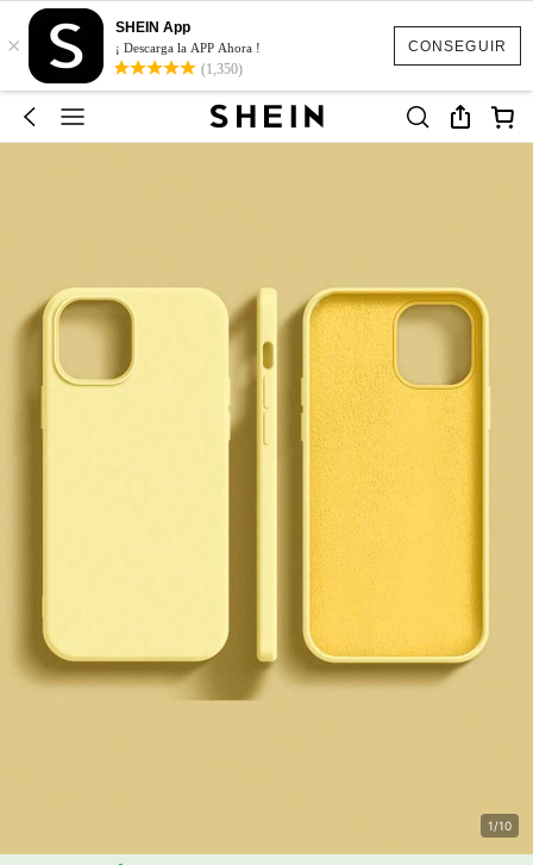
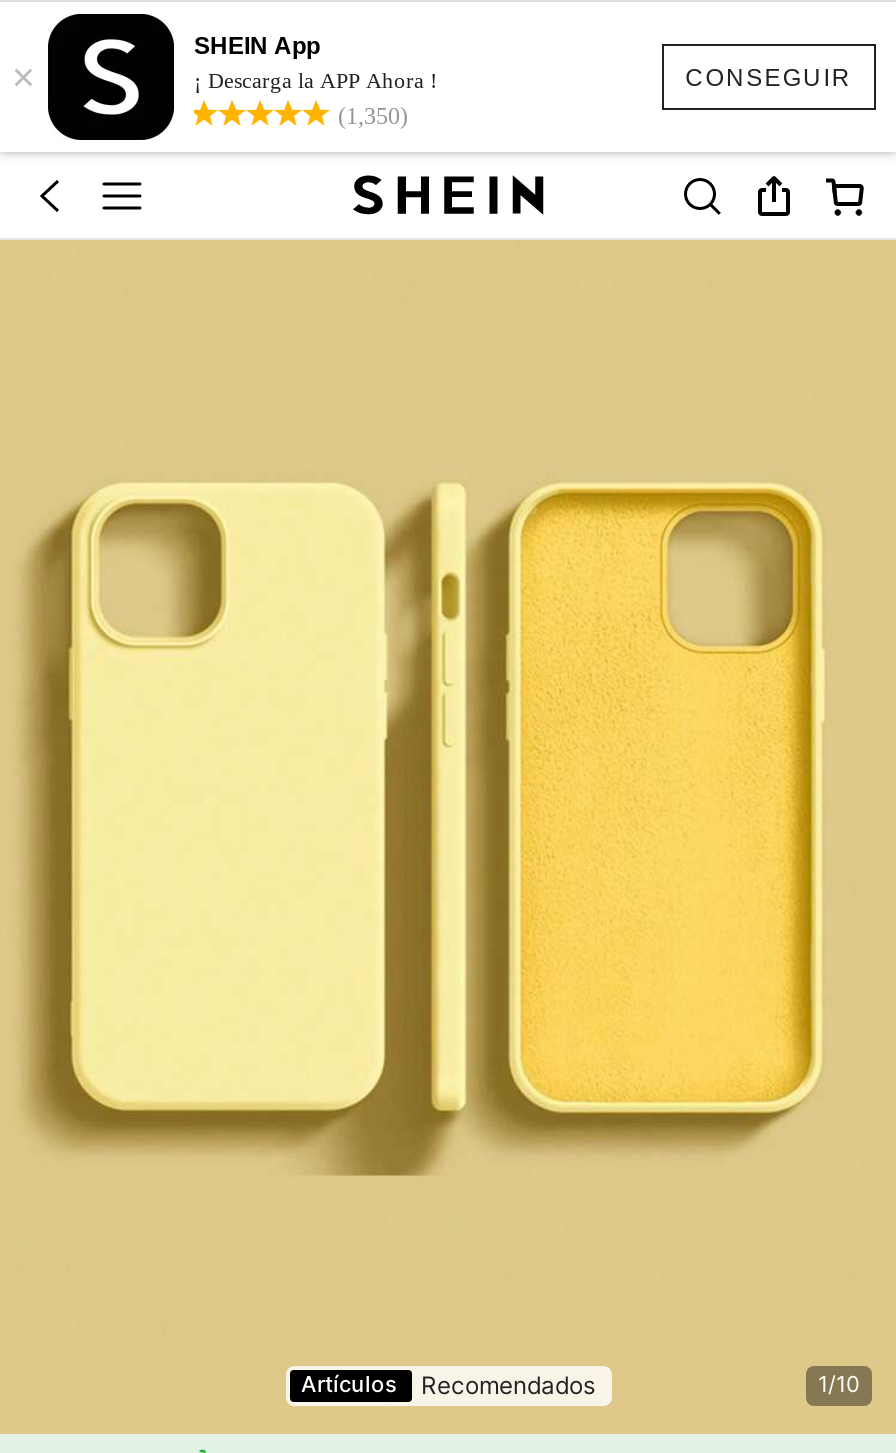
none -> [301,1370,595,1400] Artículos | Recomendados

